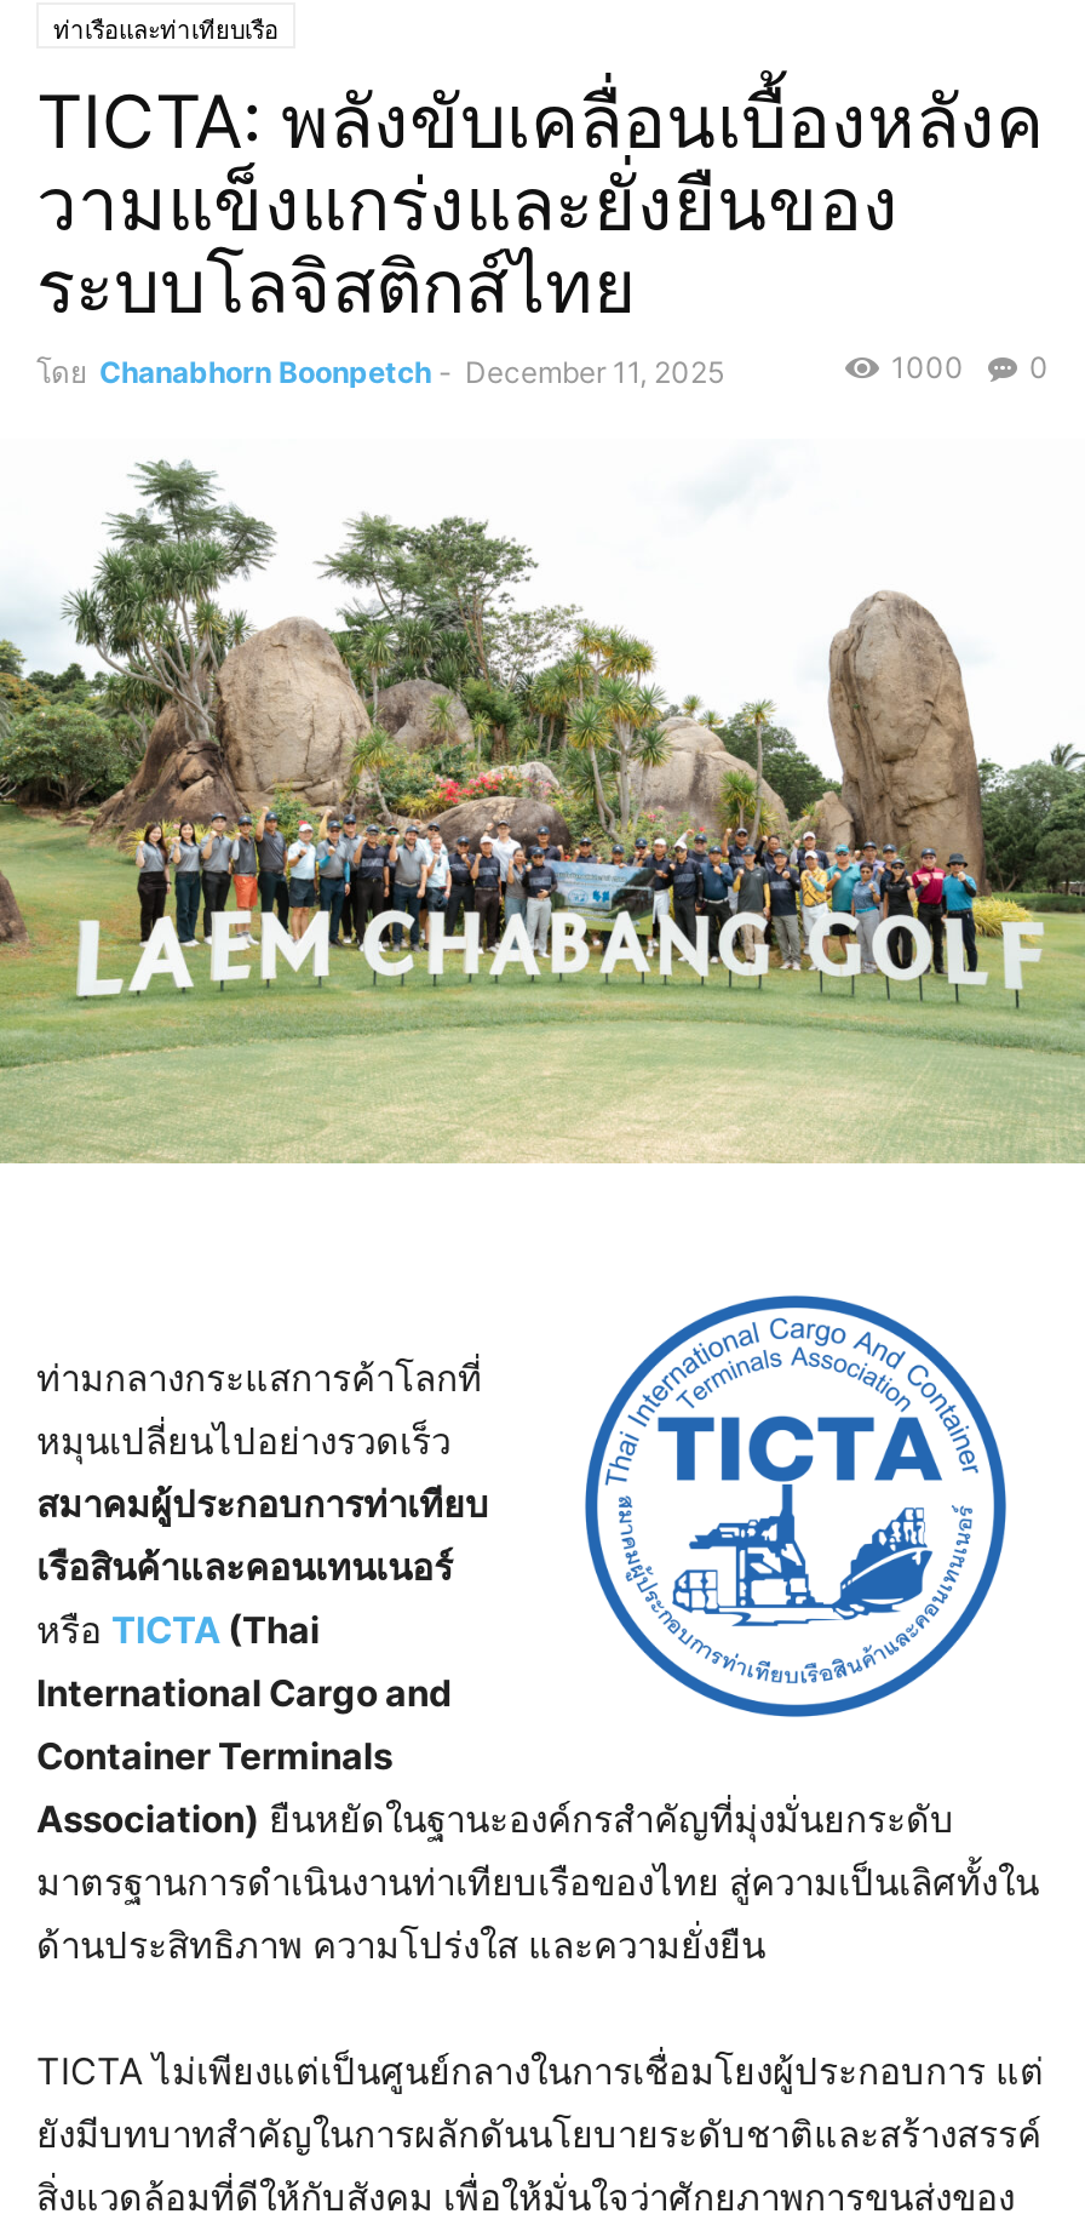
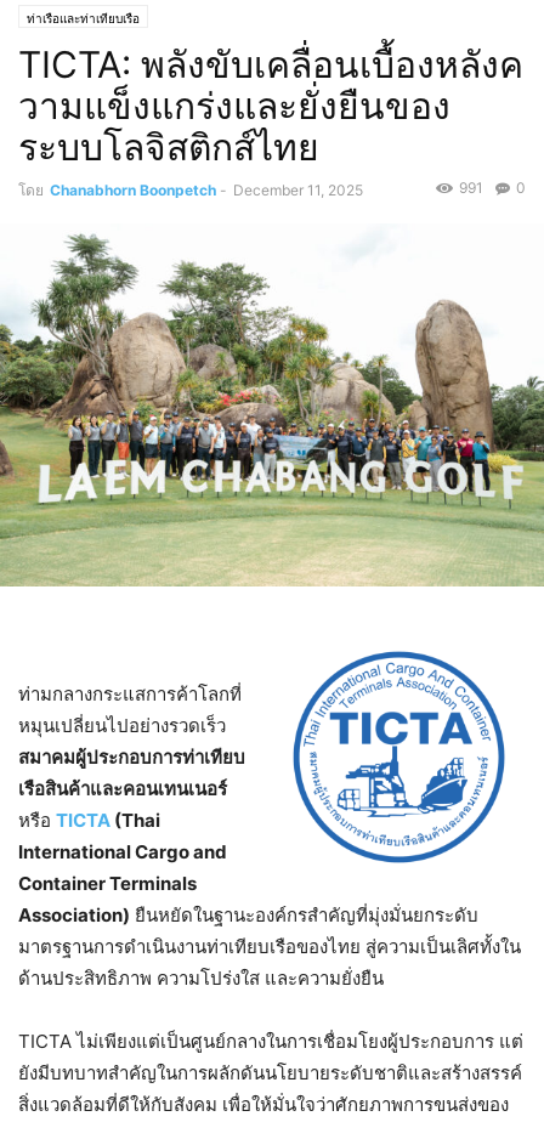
[891,349,1049,385] 1000 0 -> [459,178,526,197] 991 0

